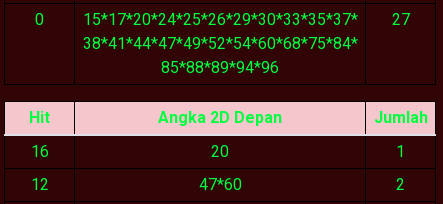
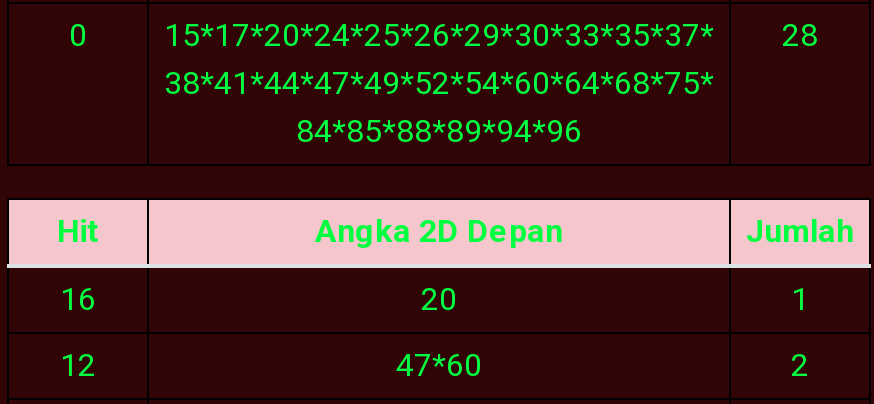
[82,10,409,29] 15*17*20*24*25*26*29*30*33*35*37* 27 -> [164,16,818,54] 15*17*20*24*25*26*29*30*33*35*37* 28
[82,34,357,53] 38*41*44*47*49*52*54*60*68*75*84* -> [164,64,714,102] 38*41*44*47*49*52*54*60*64*68*75*
[161,58,279,77] 85*88*89*94*96 -> [296,112,582,150] 84*85*88*89*94*96

